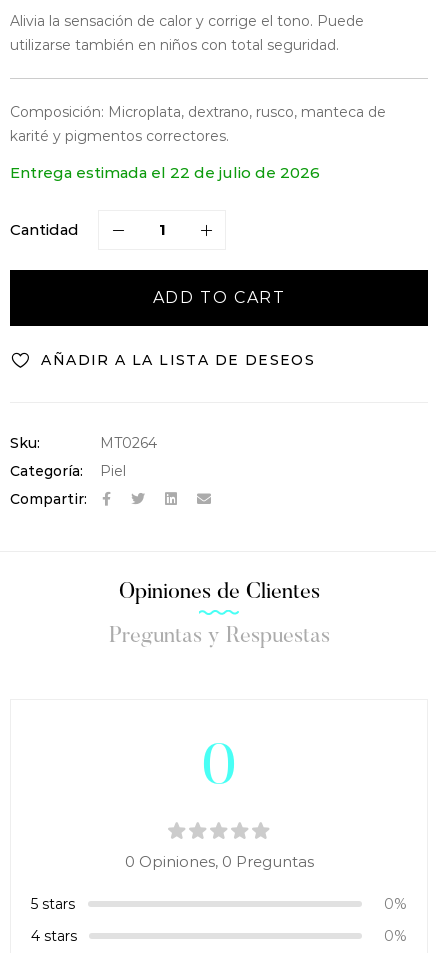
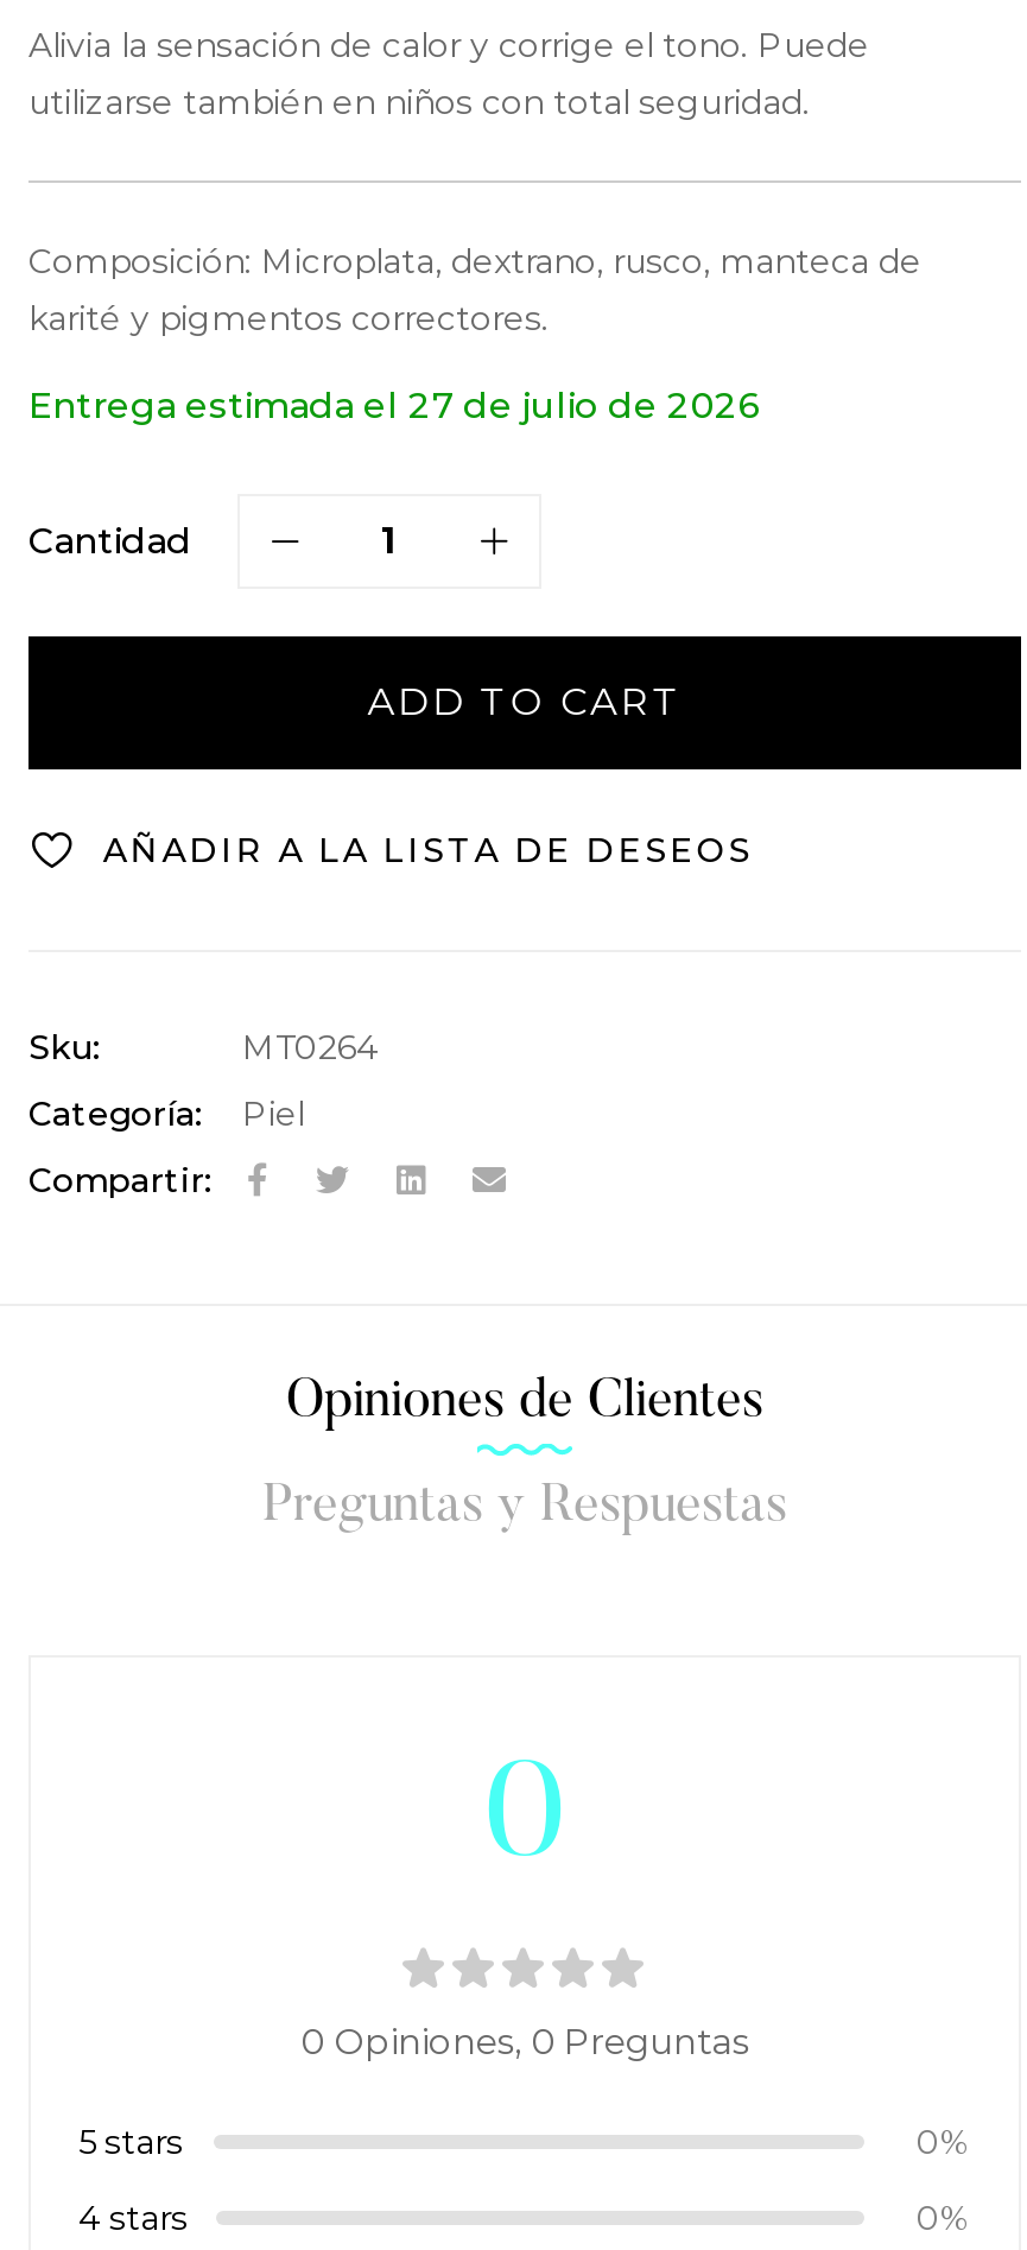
[10,163,320,182] Entrega estimada el 22 de julio de 2026 -> [28,382,762,427] Entrega estimada el 27 de julio de 2026

